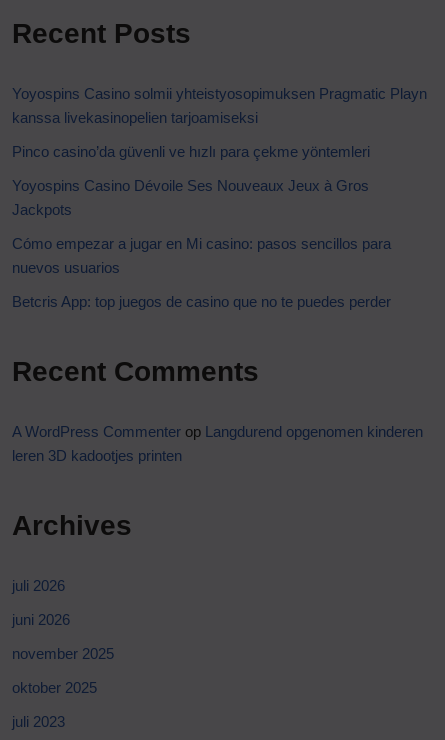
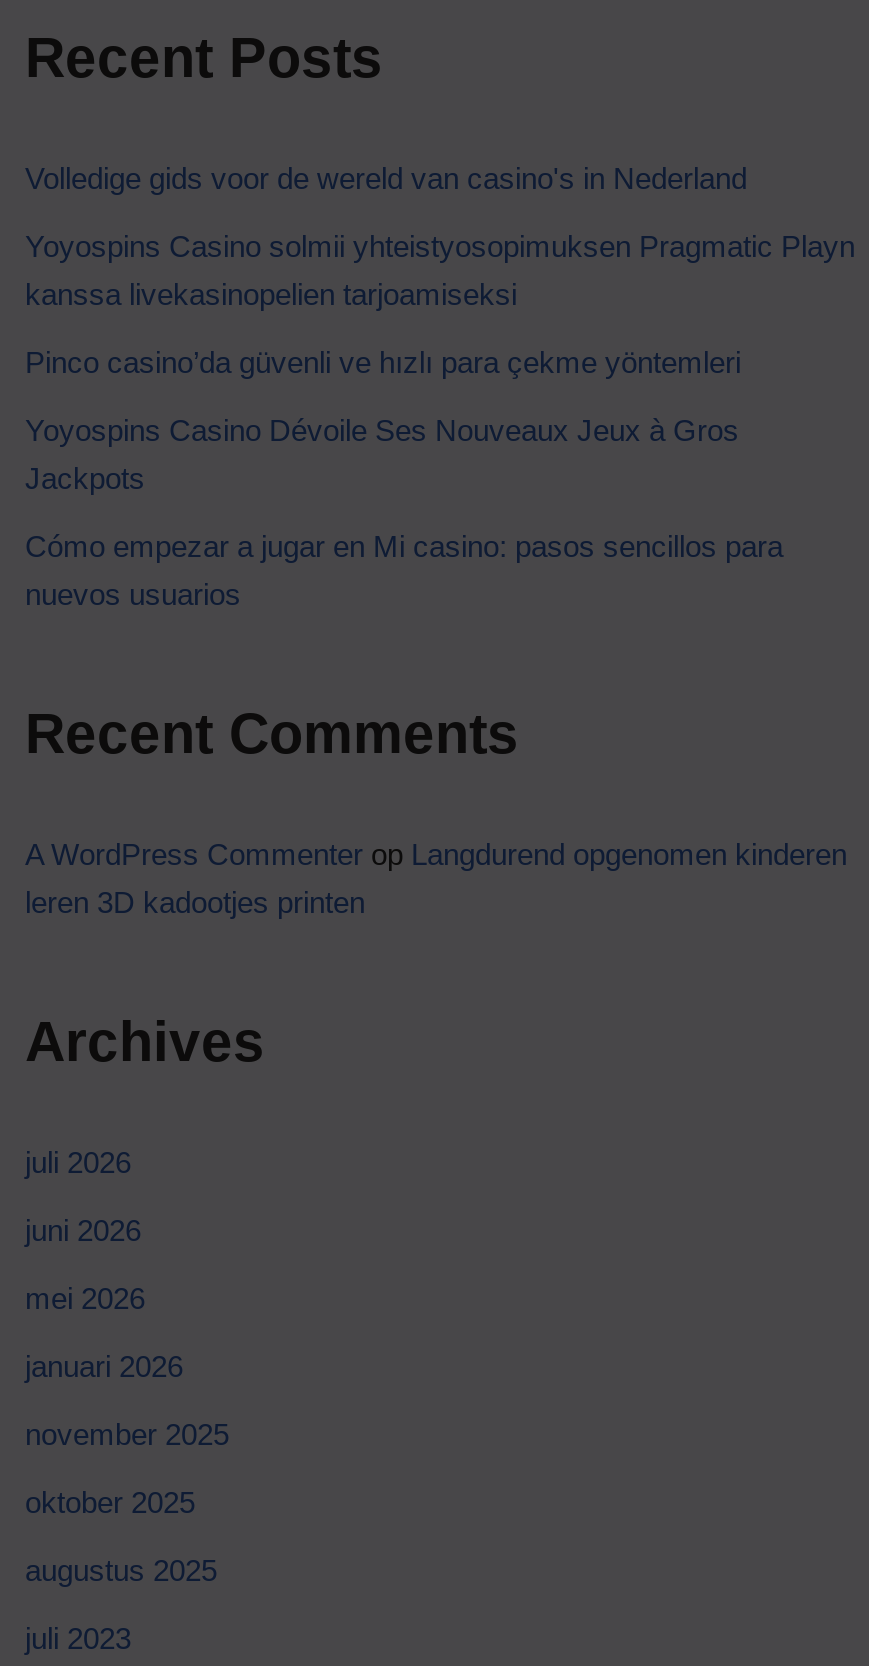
none -> [25,160,747,194] Volledige gids voor de wereld van casino's in Nederland
[12,293,391,310] Betcris App: top juegos de casino que no te puedes perder -> none
none -> [25,1280,183,1382] mei 2026 | januari 2026
none -> [25,1552,217,1586] augustus 2025

